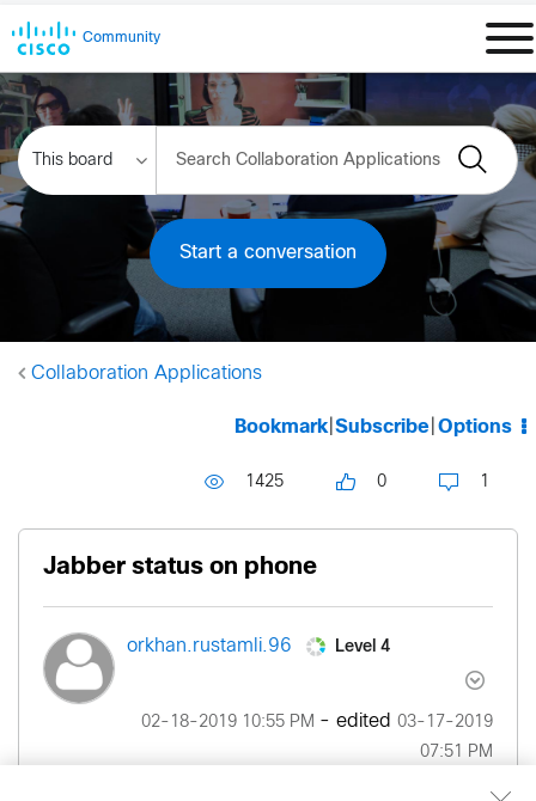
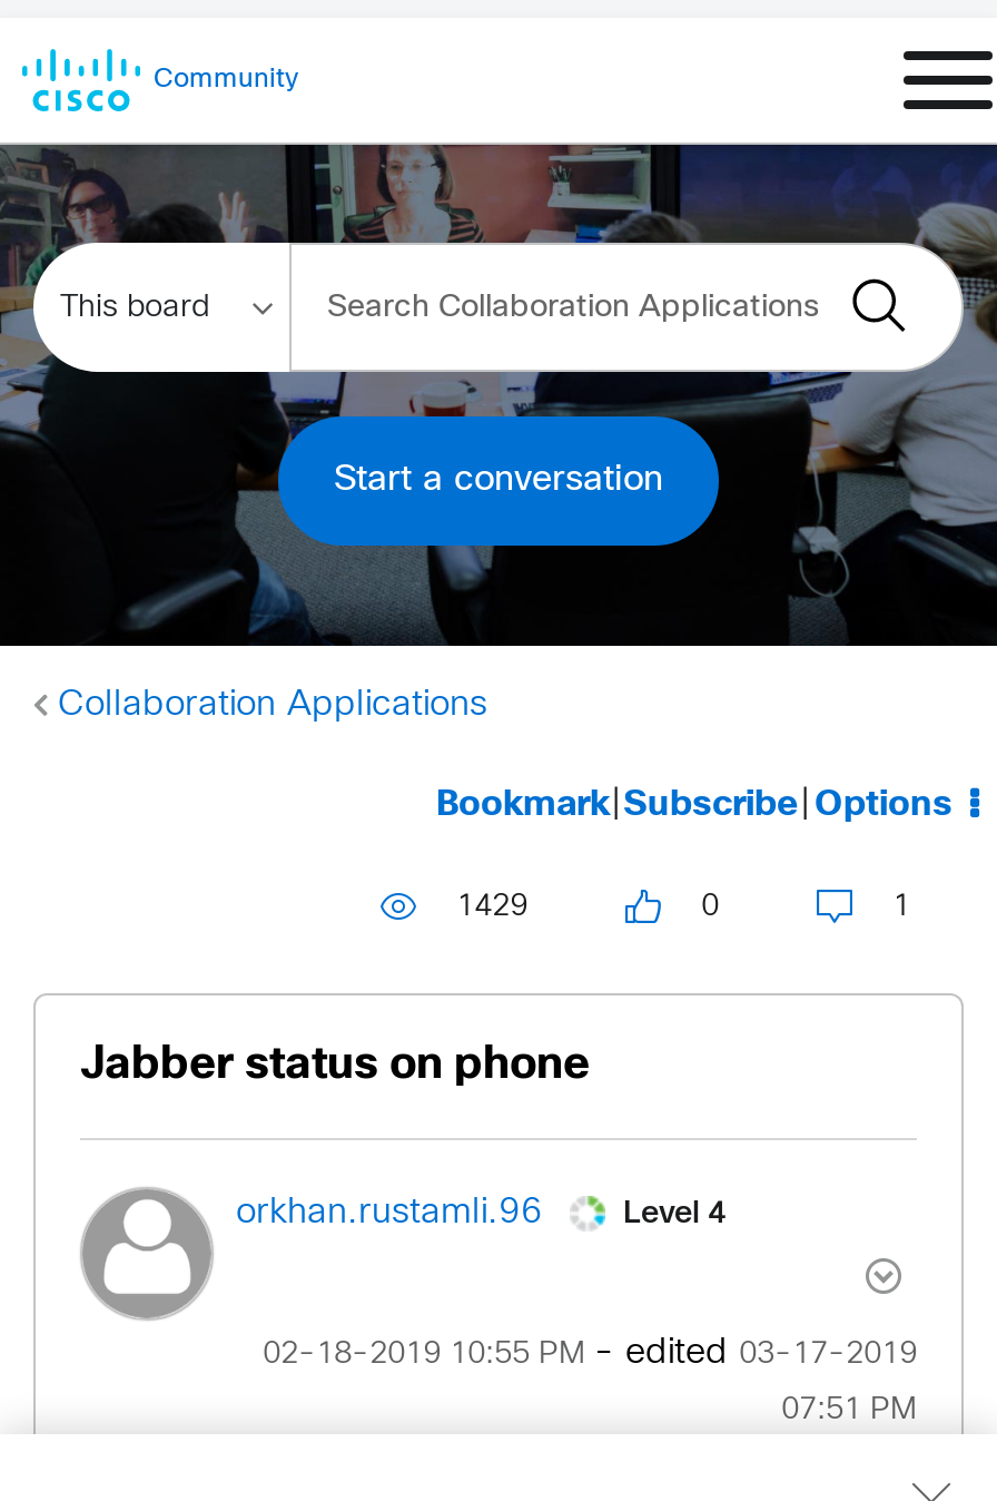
[245,475,284,490] 1425 -> [456,893,527,922] 1429

